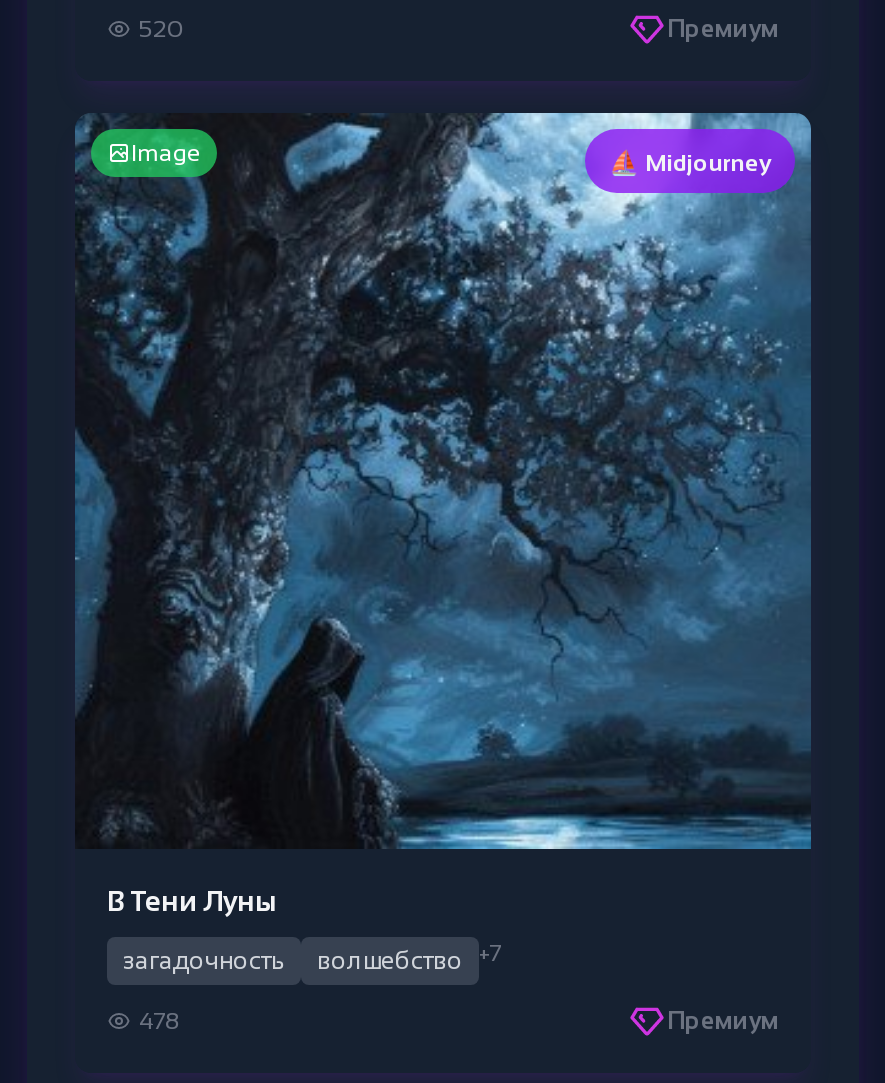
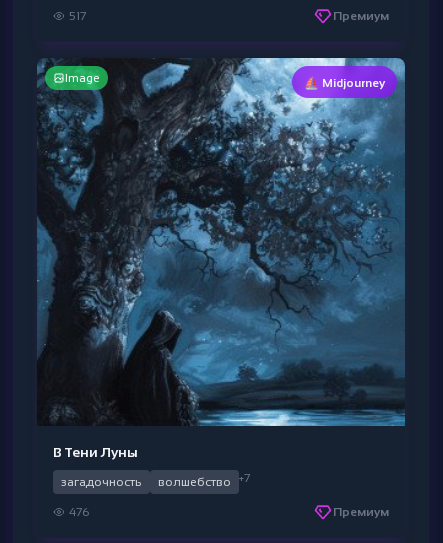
[139,14,185,42] 520 -> [69,9,86,23] 517
[139,1006,181,1034] 478 -> [69,505,89,519] 476

